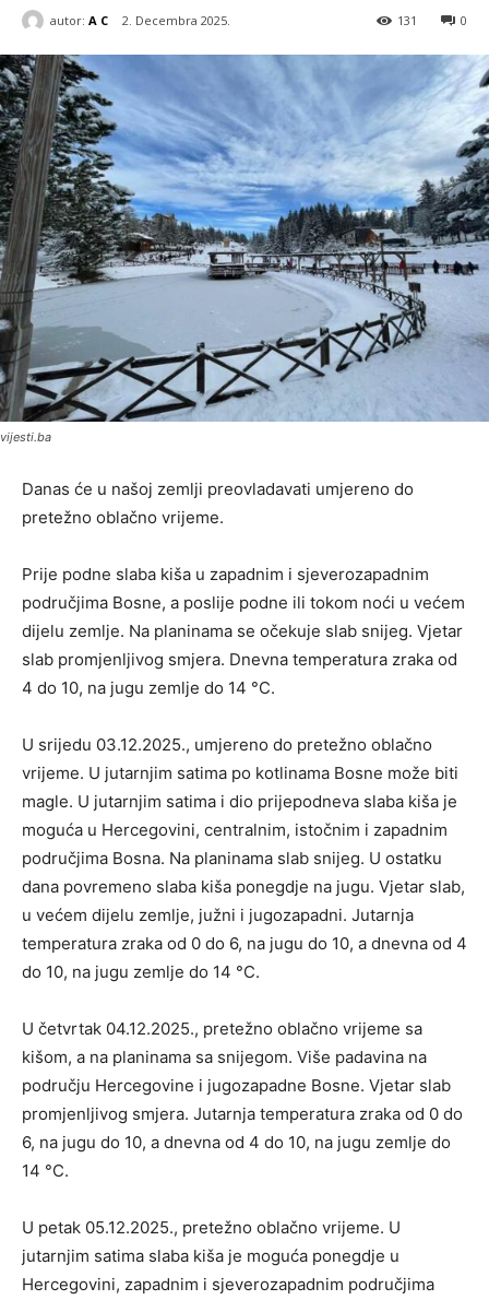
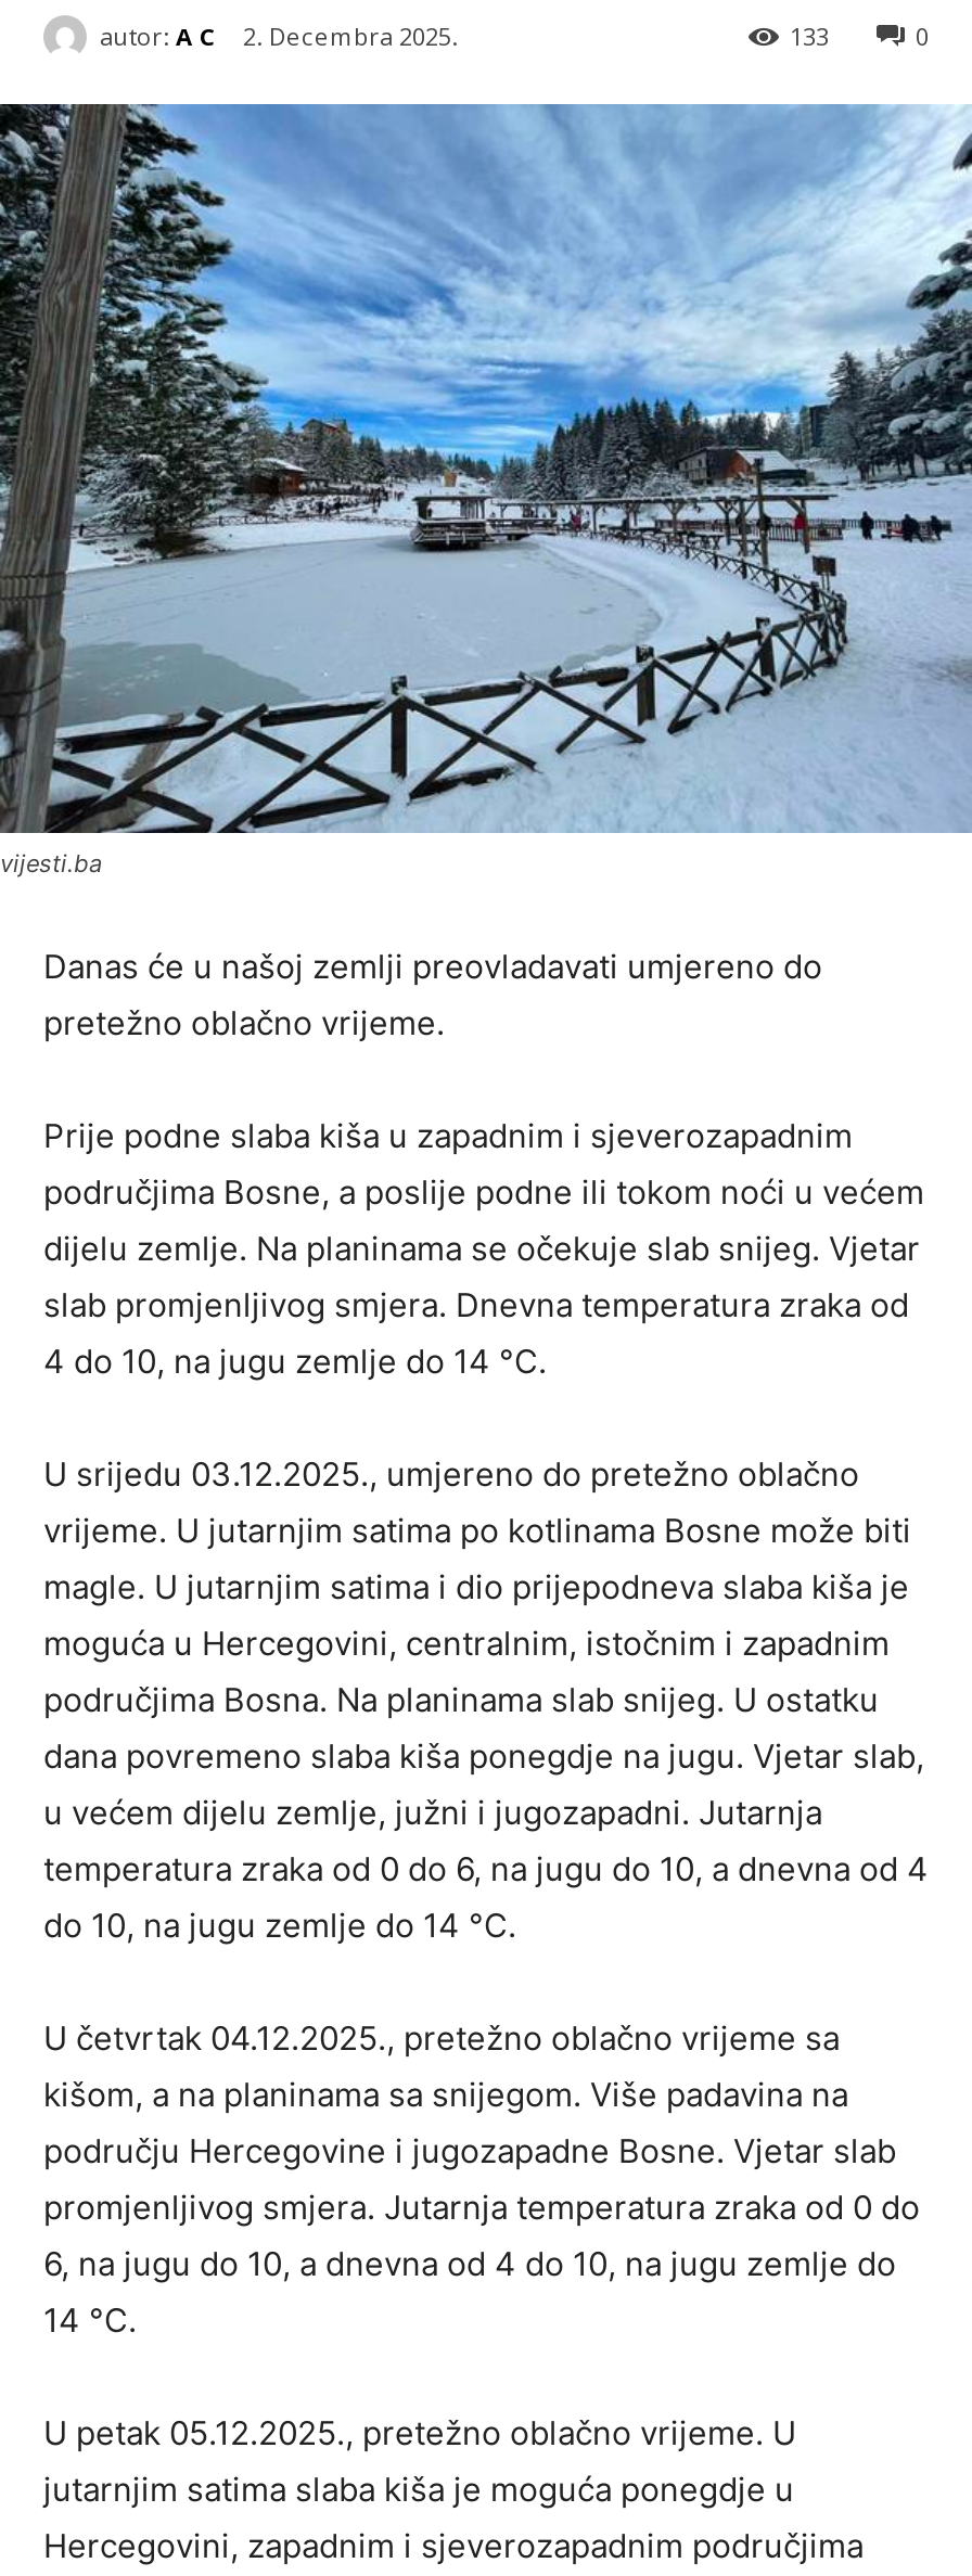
[397,12,417,29] 131 -> [790,20,829,52] 133

